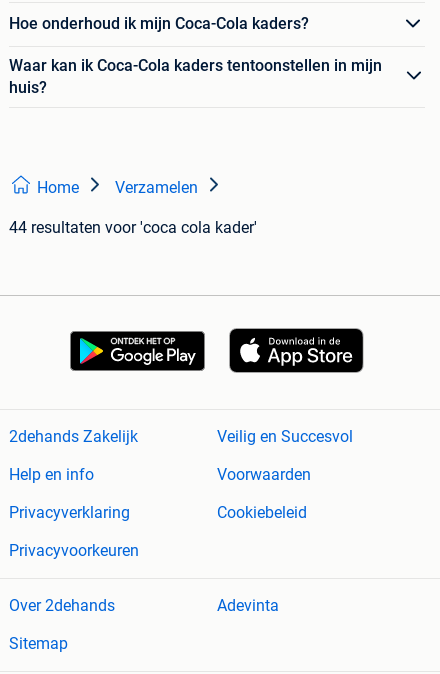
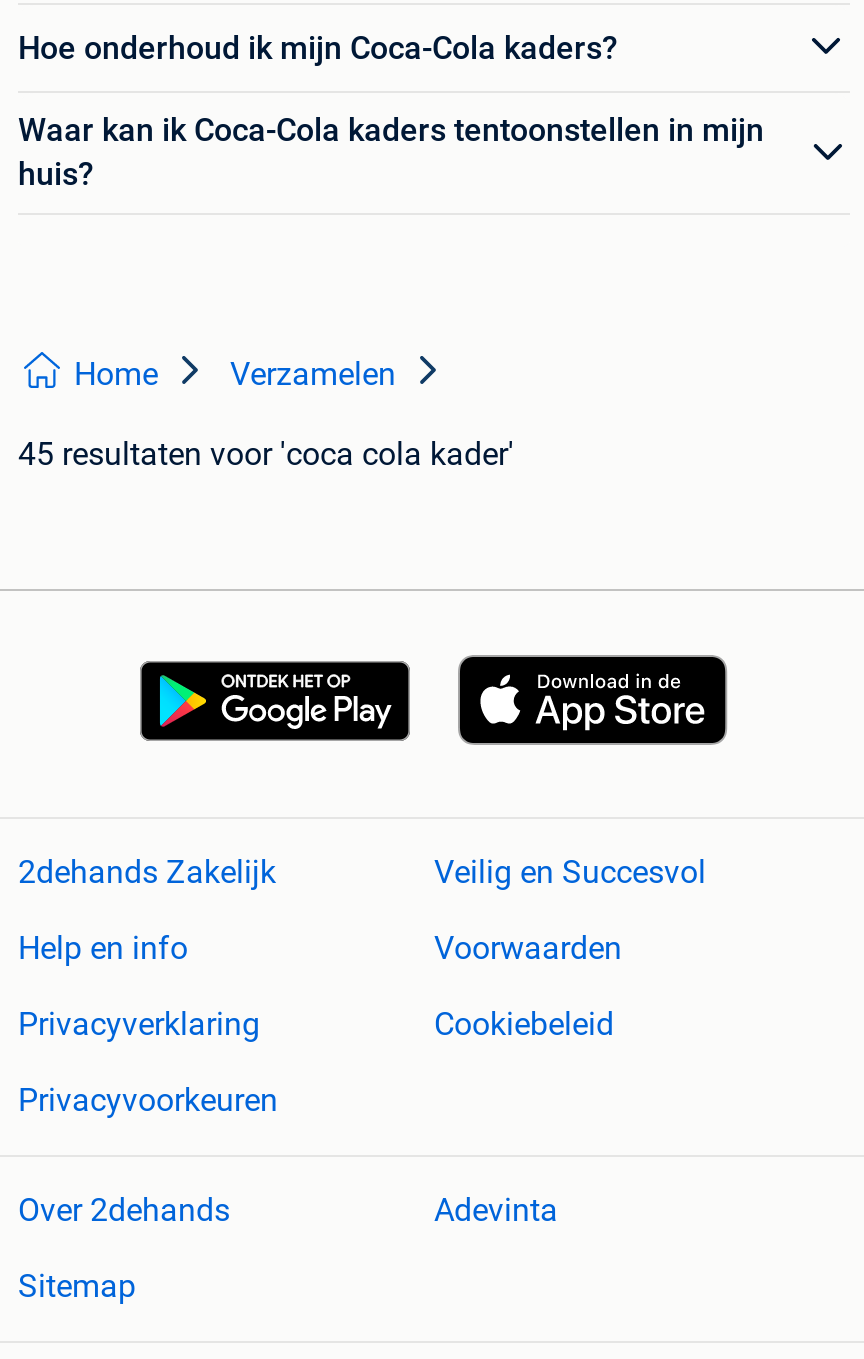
[9,218,257,237] 44 resultaten voor 'coca cola kader' -> [18,435,514,473] 45 resultaten voor 'coca cola kader'

